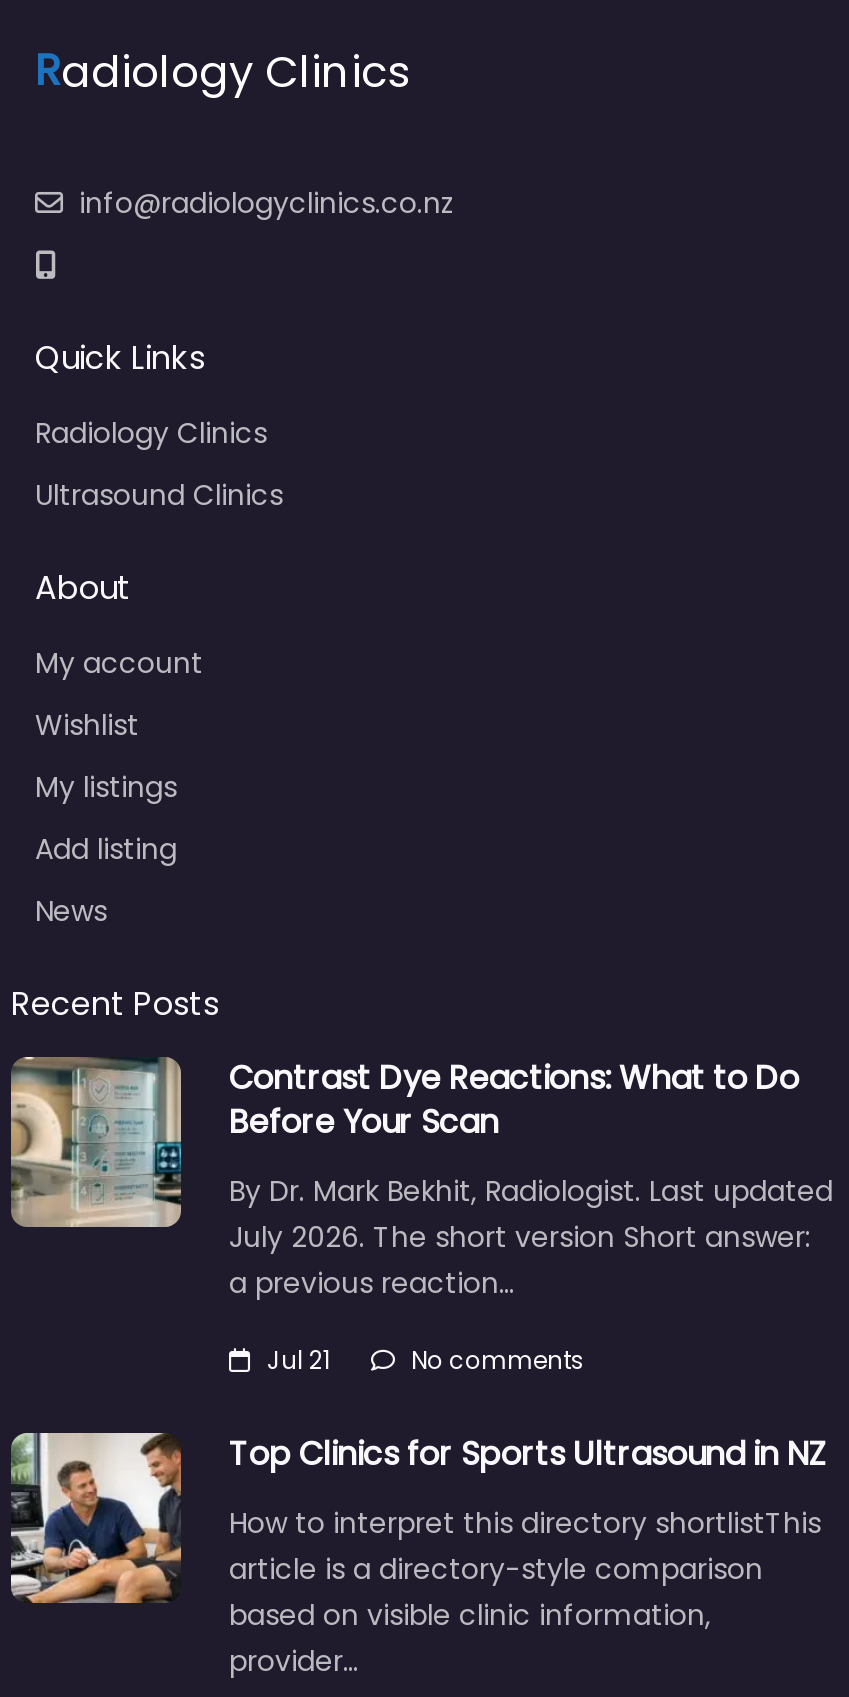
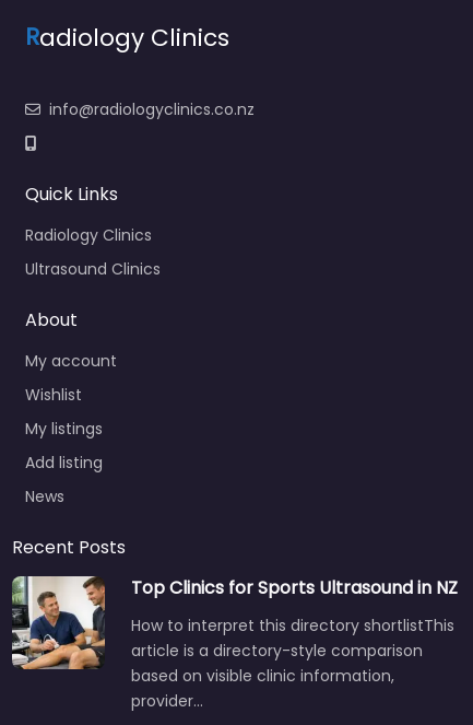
[9,1054,833,1376] [image] | Contrast Dye Reactions: What to Do | Before Your Scan | By Dr. Mark Bekhit, Radiologist. Last updated | July 2026. The short version Short answer: | a previous reaction… | Jul 21 | No comments -> none

